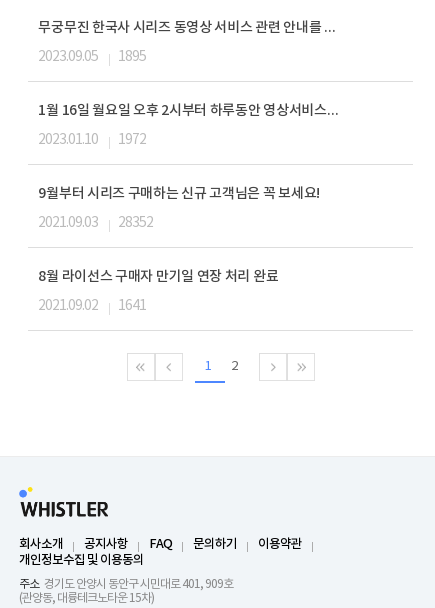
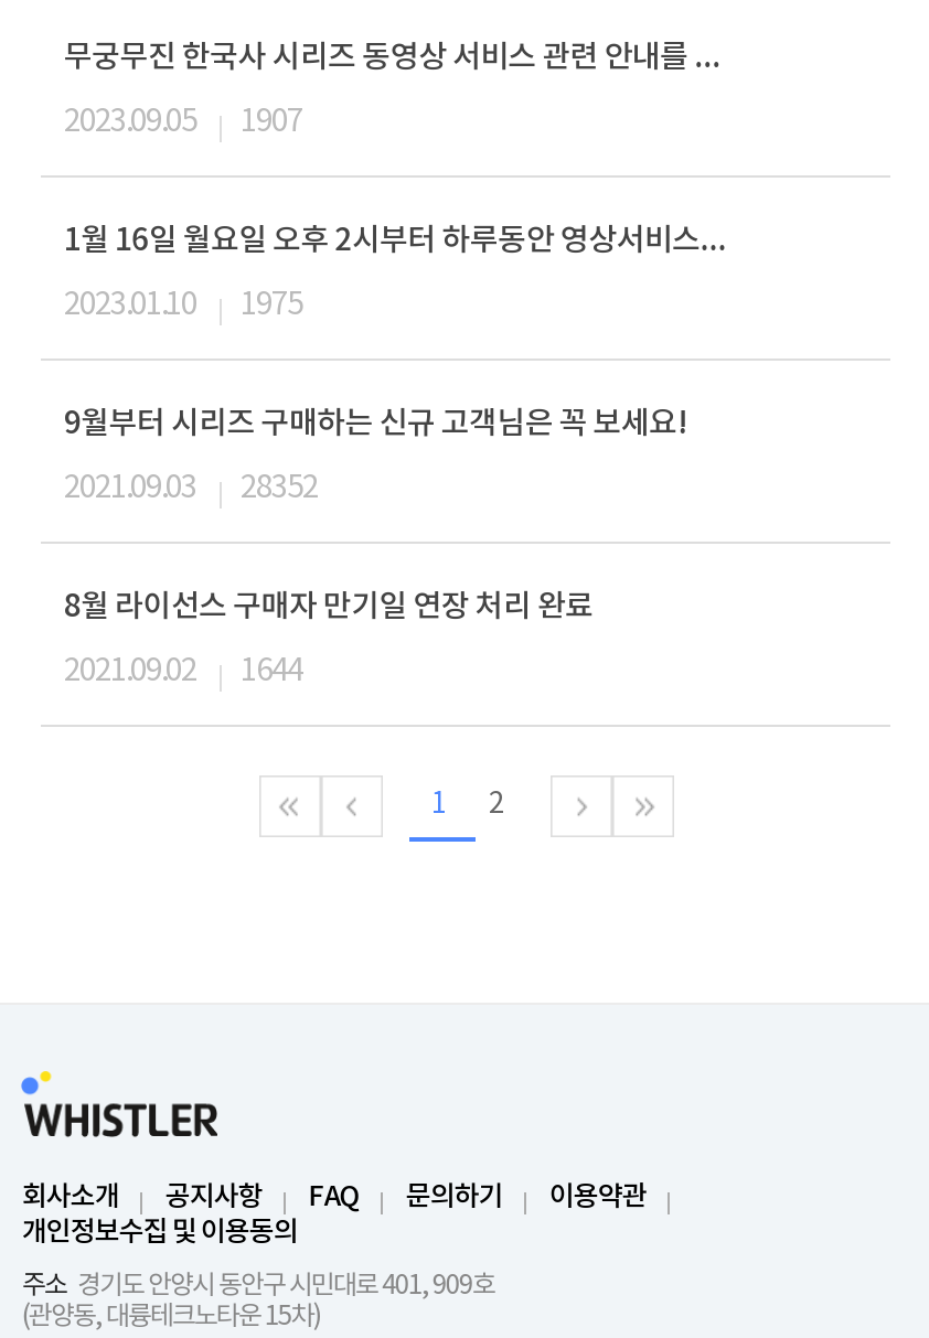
[38,49,146,65] 2023.09.05 1895 -> [64,106,302,141] 2023.09.05 1907
[38,132,146,148] 2023.01.10 1972 -> [64,289,302,324] 2023.01.10 1975
[38,298,146,314] 2021.09.02 1641 -> [64,655,302,690] 2021.09.02 1644

